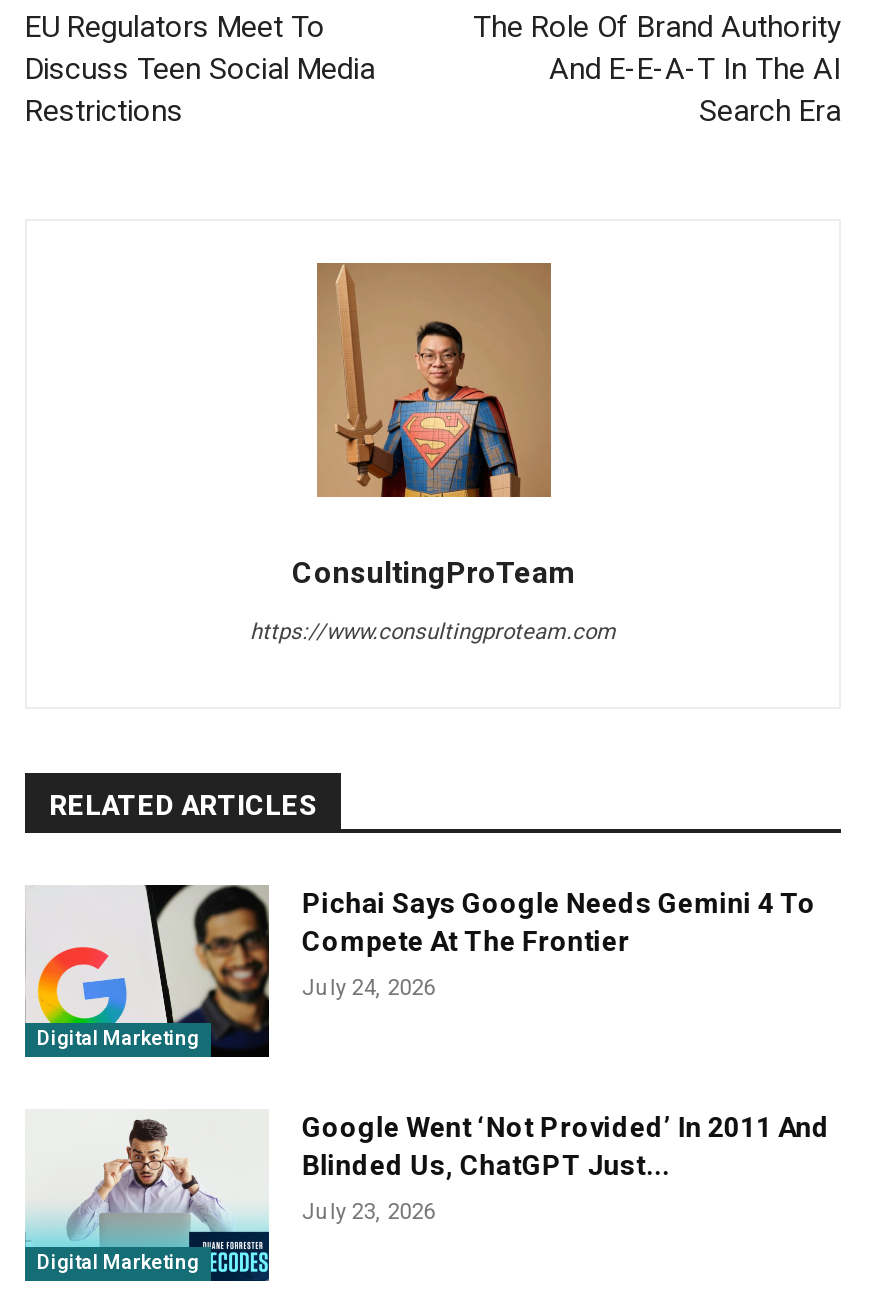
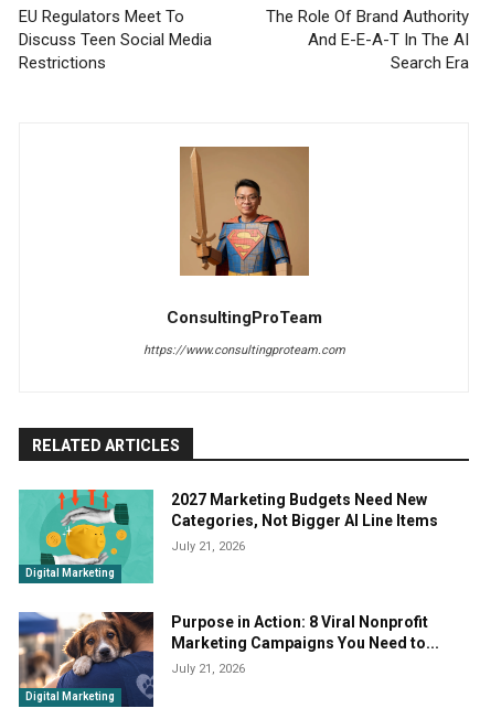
[27,883,816,1059] [image] | Pichai Says Google Needs Gemini 4 To | Compete At The Frontier -> [18,489,439,584] [image] | 2027 Marketing Budgets Need New | Categories, Not Bigger AI Line Items
[302,976,436,1002] July 24, 2026 -> [171,539,245,553] July 21, 2026
[23,1109,830,1273] [image] | Google Went ‘Not Provided’ In 2011 And | Blinded Us, ChatGPT Just... -> [18,611,440,701] [image] | Purpose in Action: 8 Viral Nonprofit | Marketing Campaigns You Need to...
[302,1200,436,1226] July 23, 2026 -> [171,662,245,676] July 21, 2026

